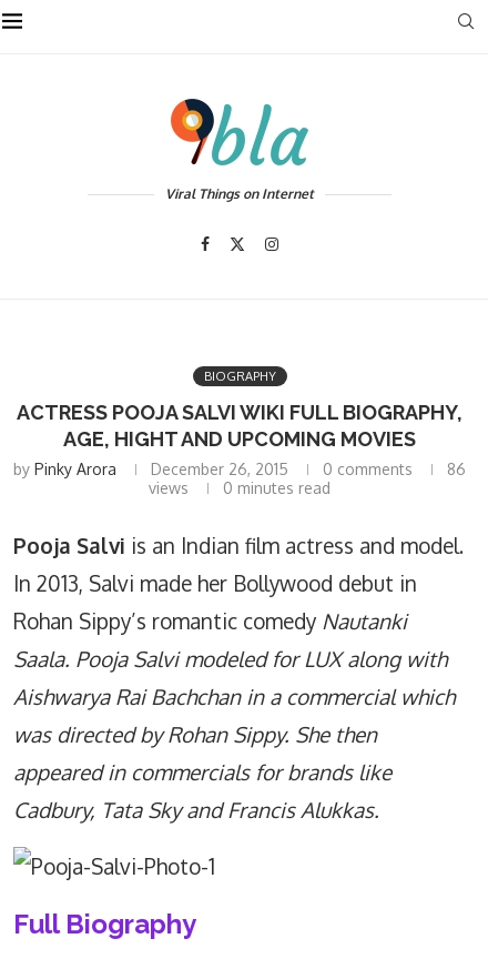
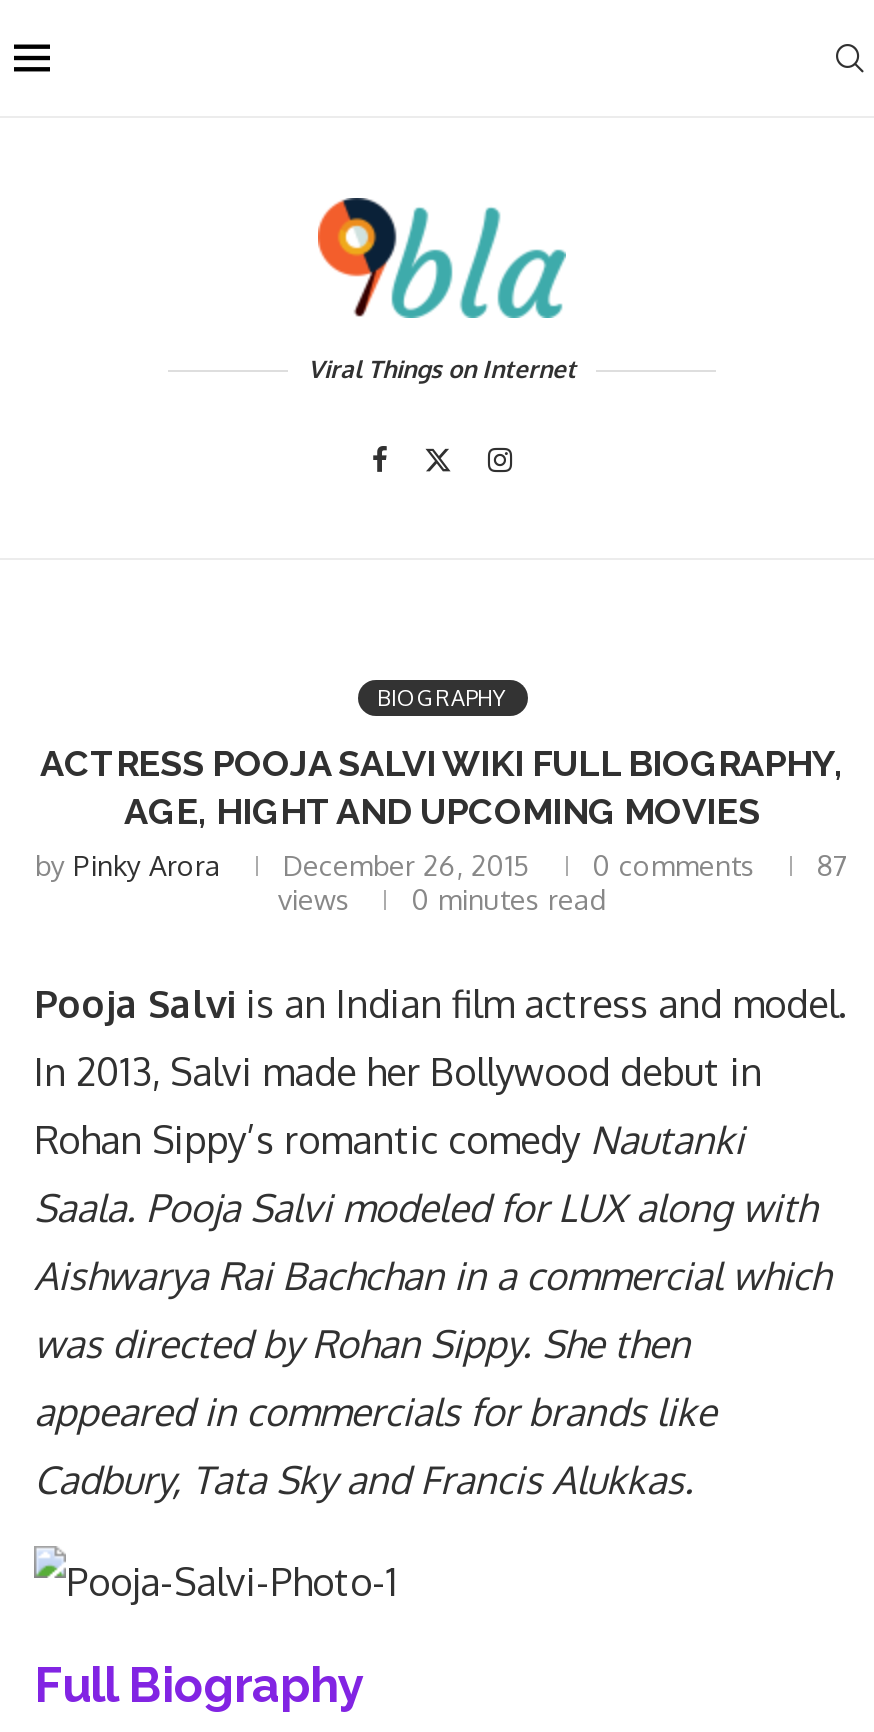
[13,460,466,478] by Pinky Arora December 26, 2015 0 comments 86 -> [35,848,849,882] by Pinky Arora December 26, 2015 0 comments 87

